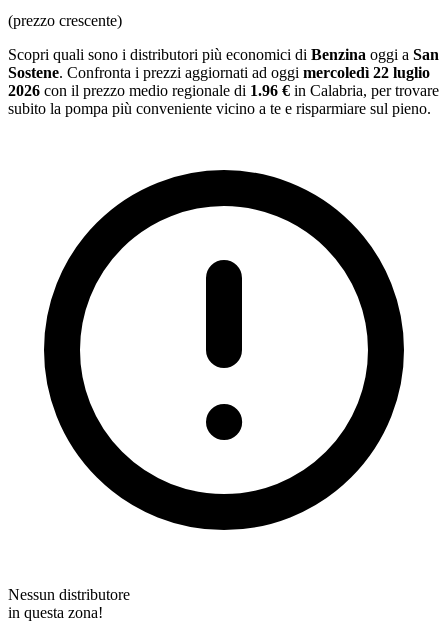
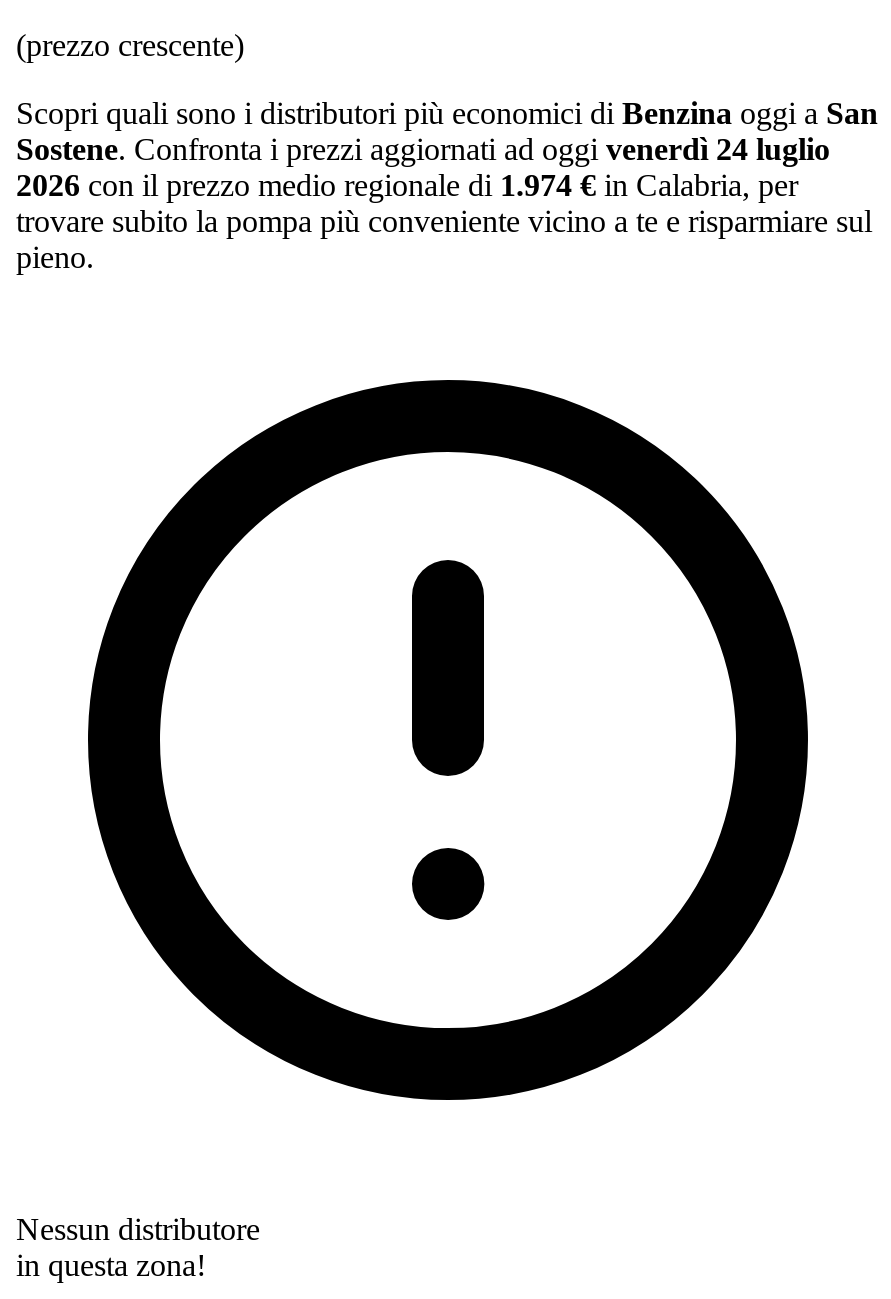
[8,64,439,117] Sostene. Confronta i prezzi aggiornati ad oggi mercoledì 22 luglio | 2026 con il prezzo medio regionale di 1.96 €in Calabria, per trovare | subito la pompa più conveniente vicino a te e risparmiare sul pieno. -> [16,132,872,274] Sostene. Confronta i prezzi aggiornati ad oggi venerdì 24 luglio | 2026 con il prezzo medio regionale di 1.974 €in Calabria, per | trovare subito la pompa più conveniente vicino a te e risparmiare sul | pieno.

